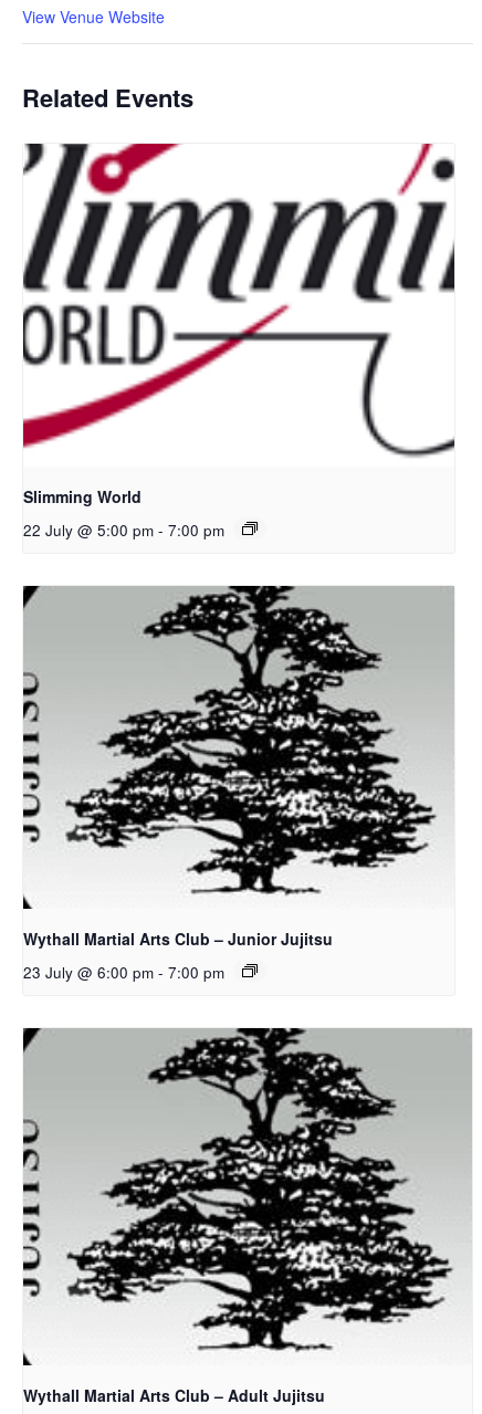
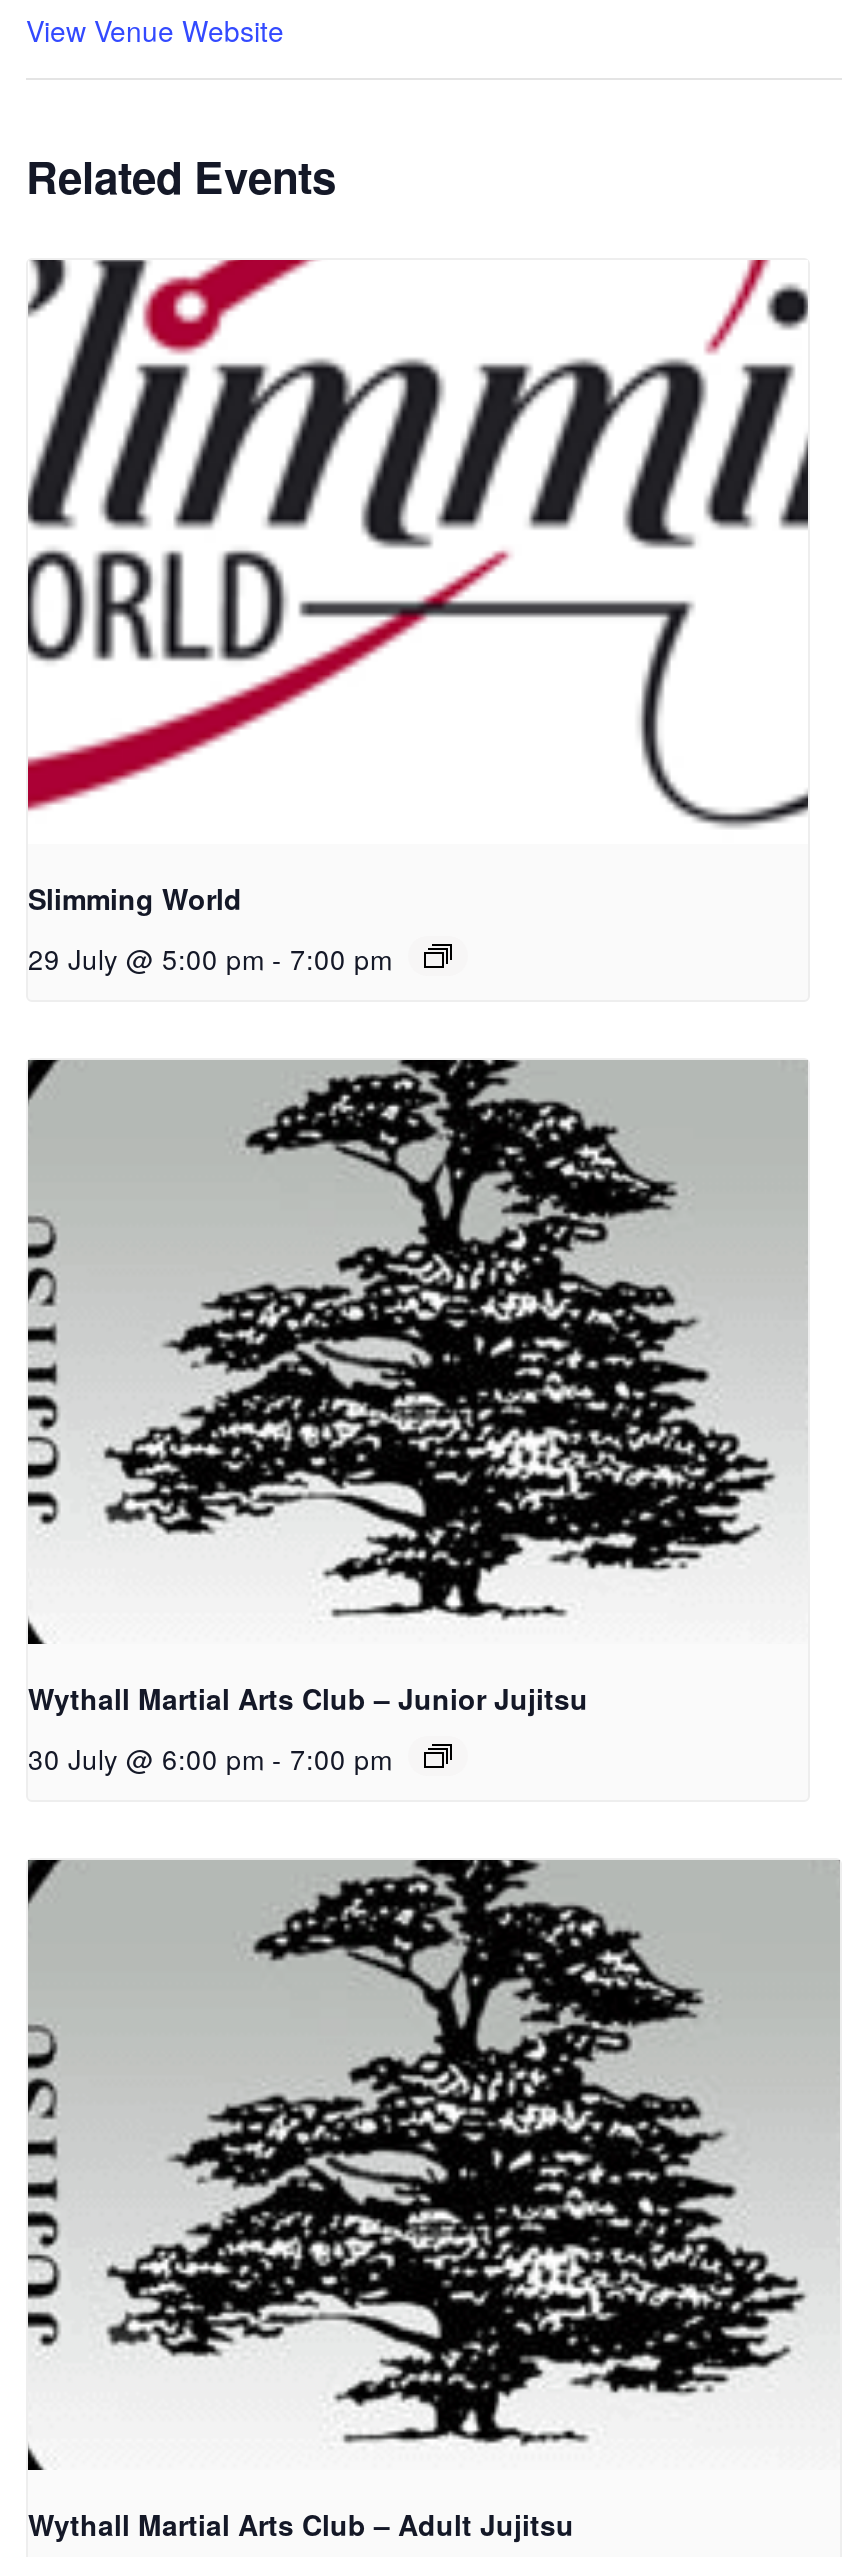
[23,520,224,541] 22 July @ 5:00 pm - 7:00 pm -> [28,940,392,978] 29 July @ 5:00 pm - 7:00 pm
[23,962,224,983] 23 July @ 6:00 pm - 7:00 pm -> [28,1741,392,1779] 30 July @ 6:00 pm - 7:00 pm

